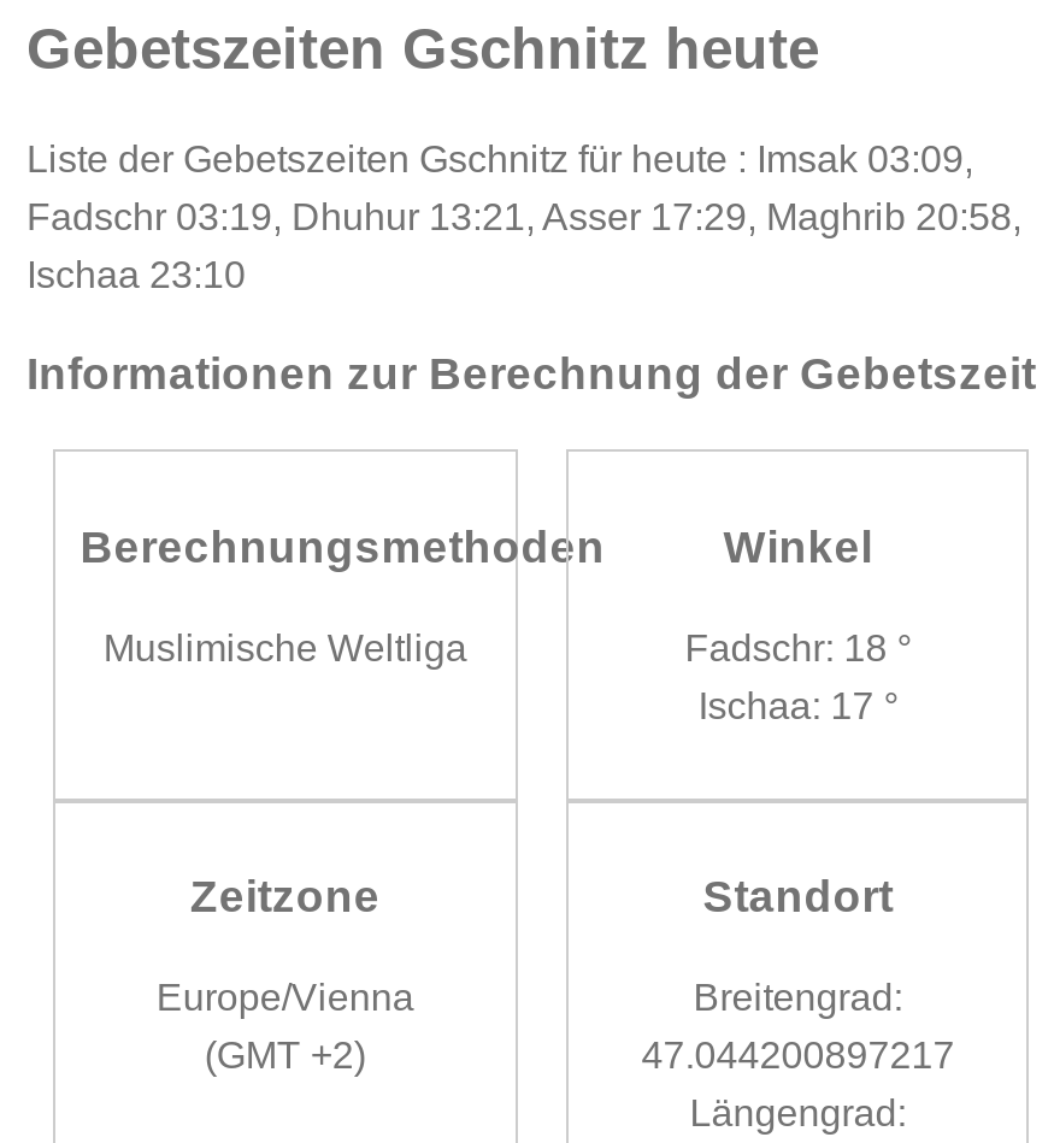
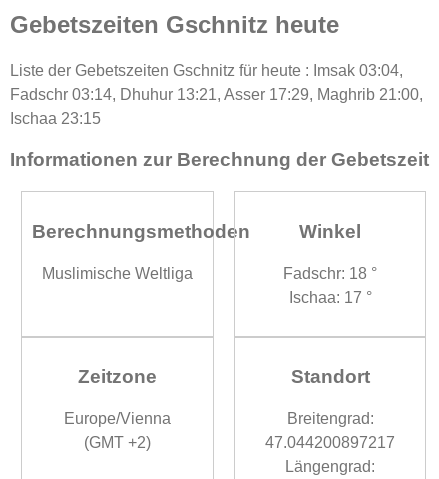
[27,138,973,179] Liste der Gebetszeiten Gschnitz für heute : Imsak 03:09, -> [10,62,403,79] Liste der Gebetszeiten Gschnitz für heute : Imsak 03:04,
[27,196,1021,237] Fadschr 03:19, Dhuhur 13:21, Asser 17:29, Maghrib 20:58, -> [10,86,423,103] Fadschr 03:14, Dhuhur 13:21, Asser 17:29, Maghrib 21:00,
[27,253,246,294] Ischaa 23:10 -> [10,110,101,127] Ischaa 23:15

